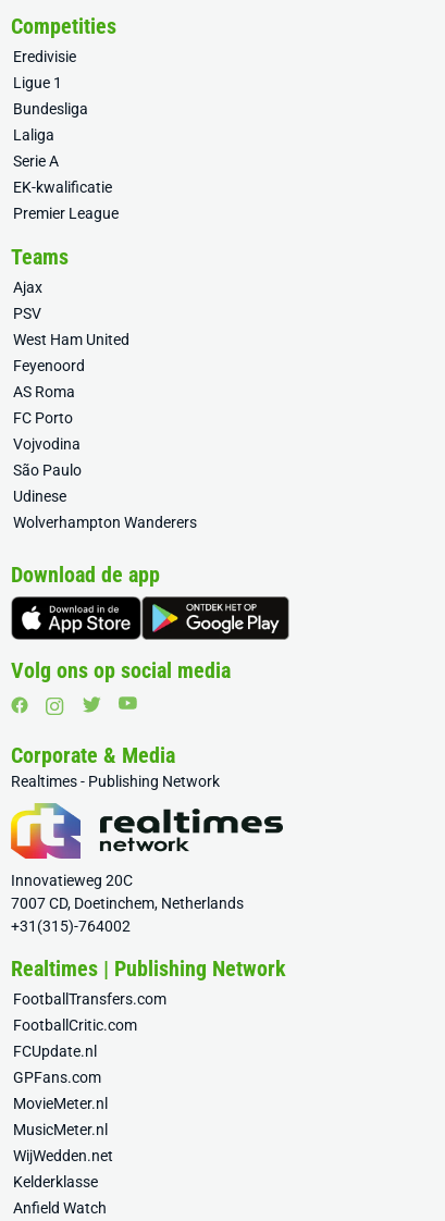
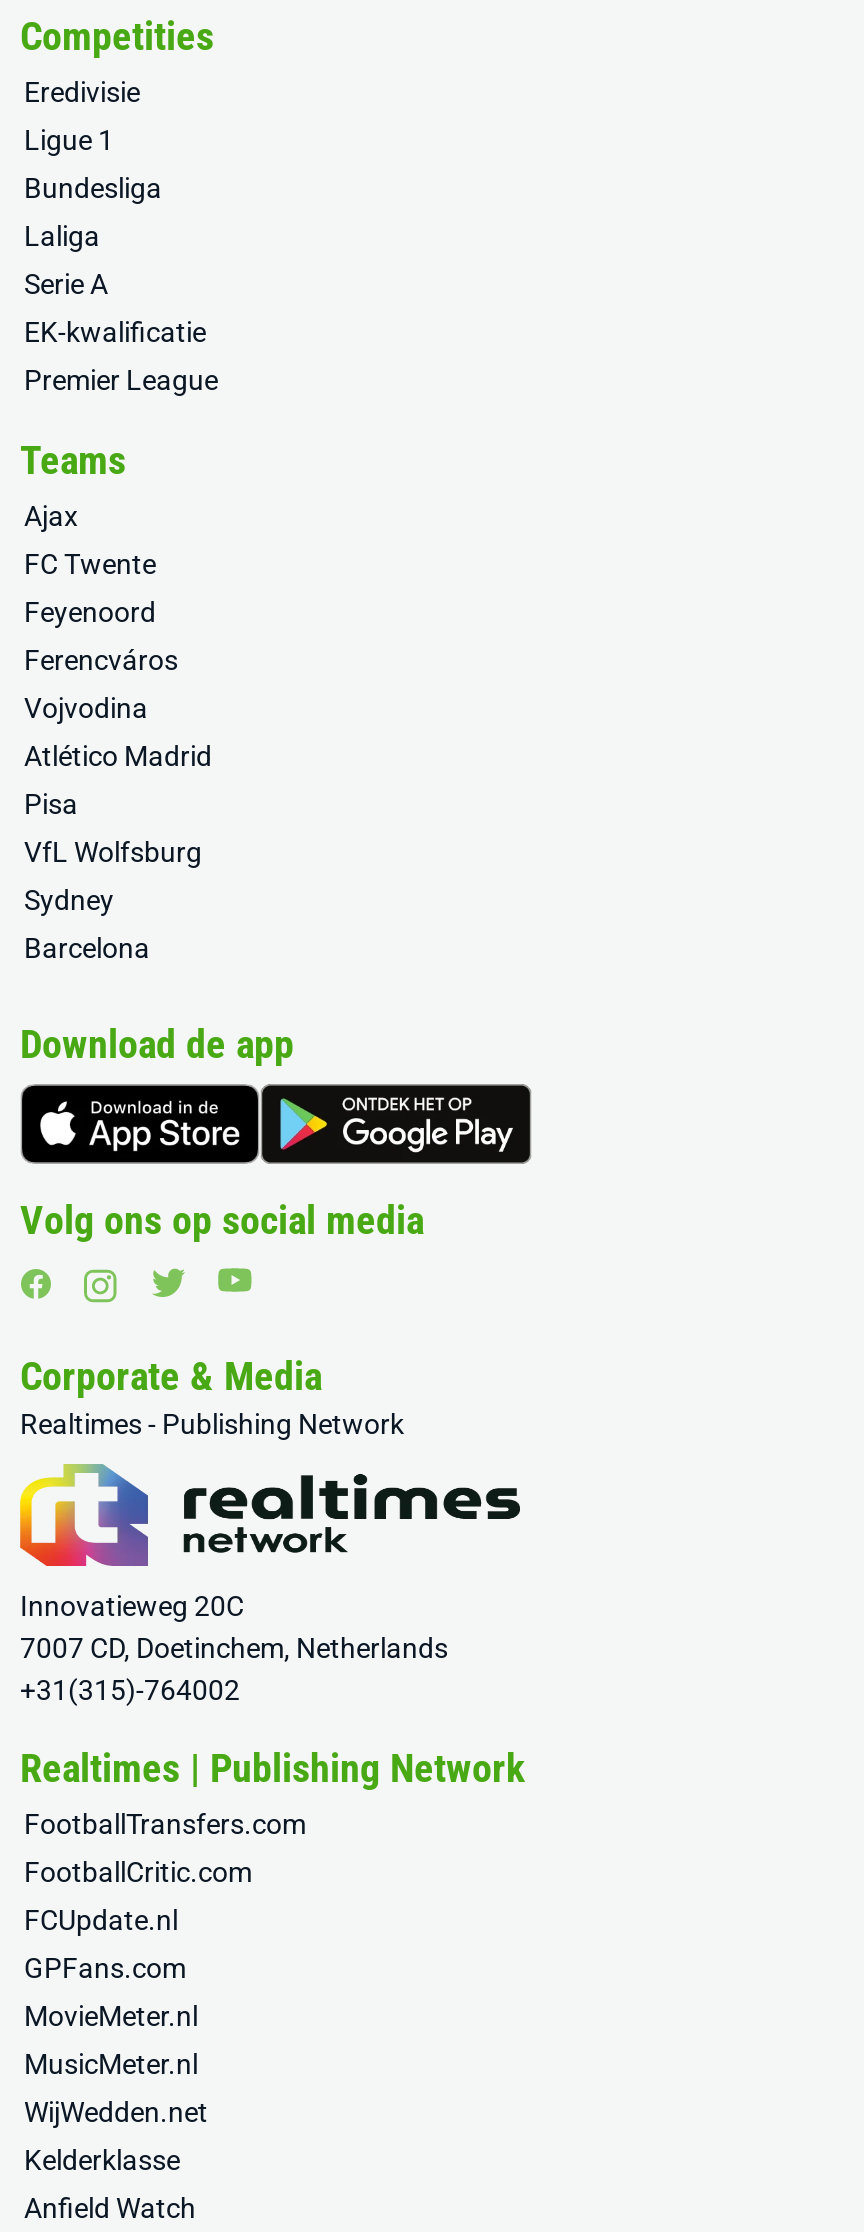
[13,305,129,348] PSV | West Ham United -> [24,548,156,580] FC Twente
moved [13,357,85,374] -> [24,596,156,628]: Feyenoord
[13,383,75,427] AS Roma | FC Porto -> [24,644,178,676] Ferencváros
moved [13,435,81,453] -> [24,692,148,724]: Vojvodina
[13,461,197,531] São Paulo | Udinese | Wolverhampton Wanderers -> [24,740,212,964] Atlético Madrid | Pisa | VfL Wolfsburg | Sydney | Barcelona

